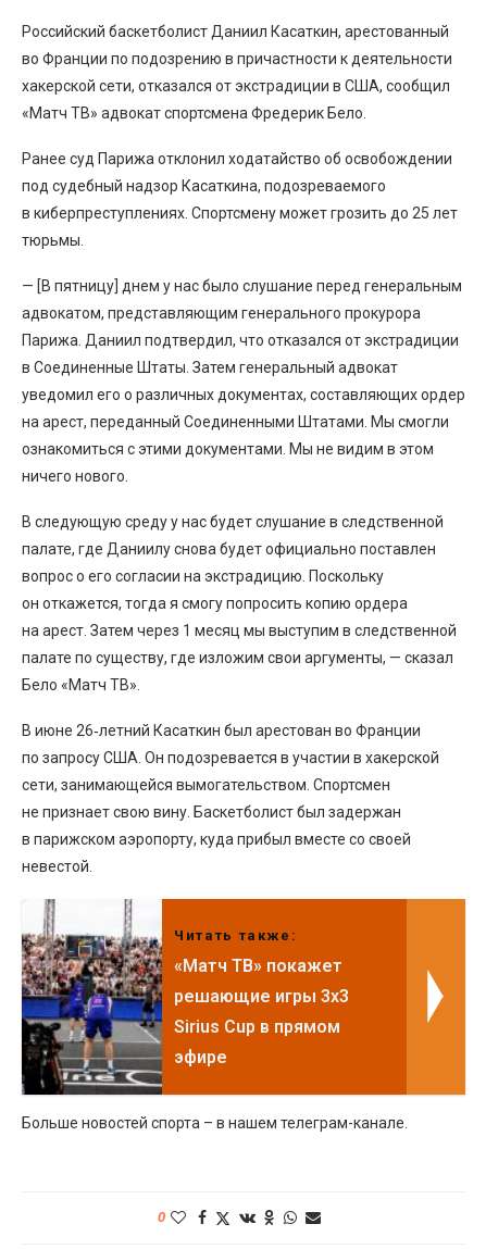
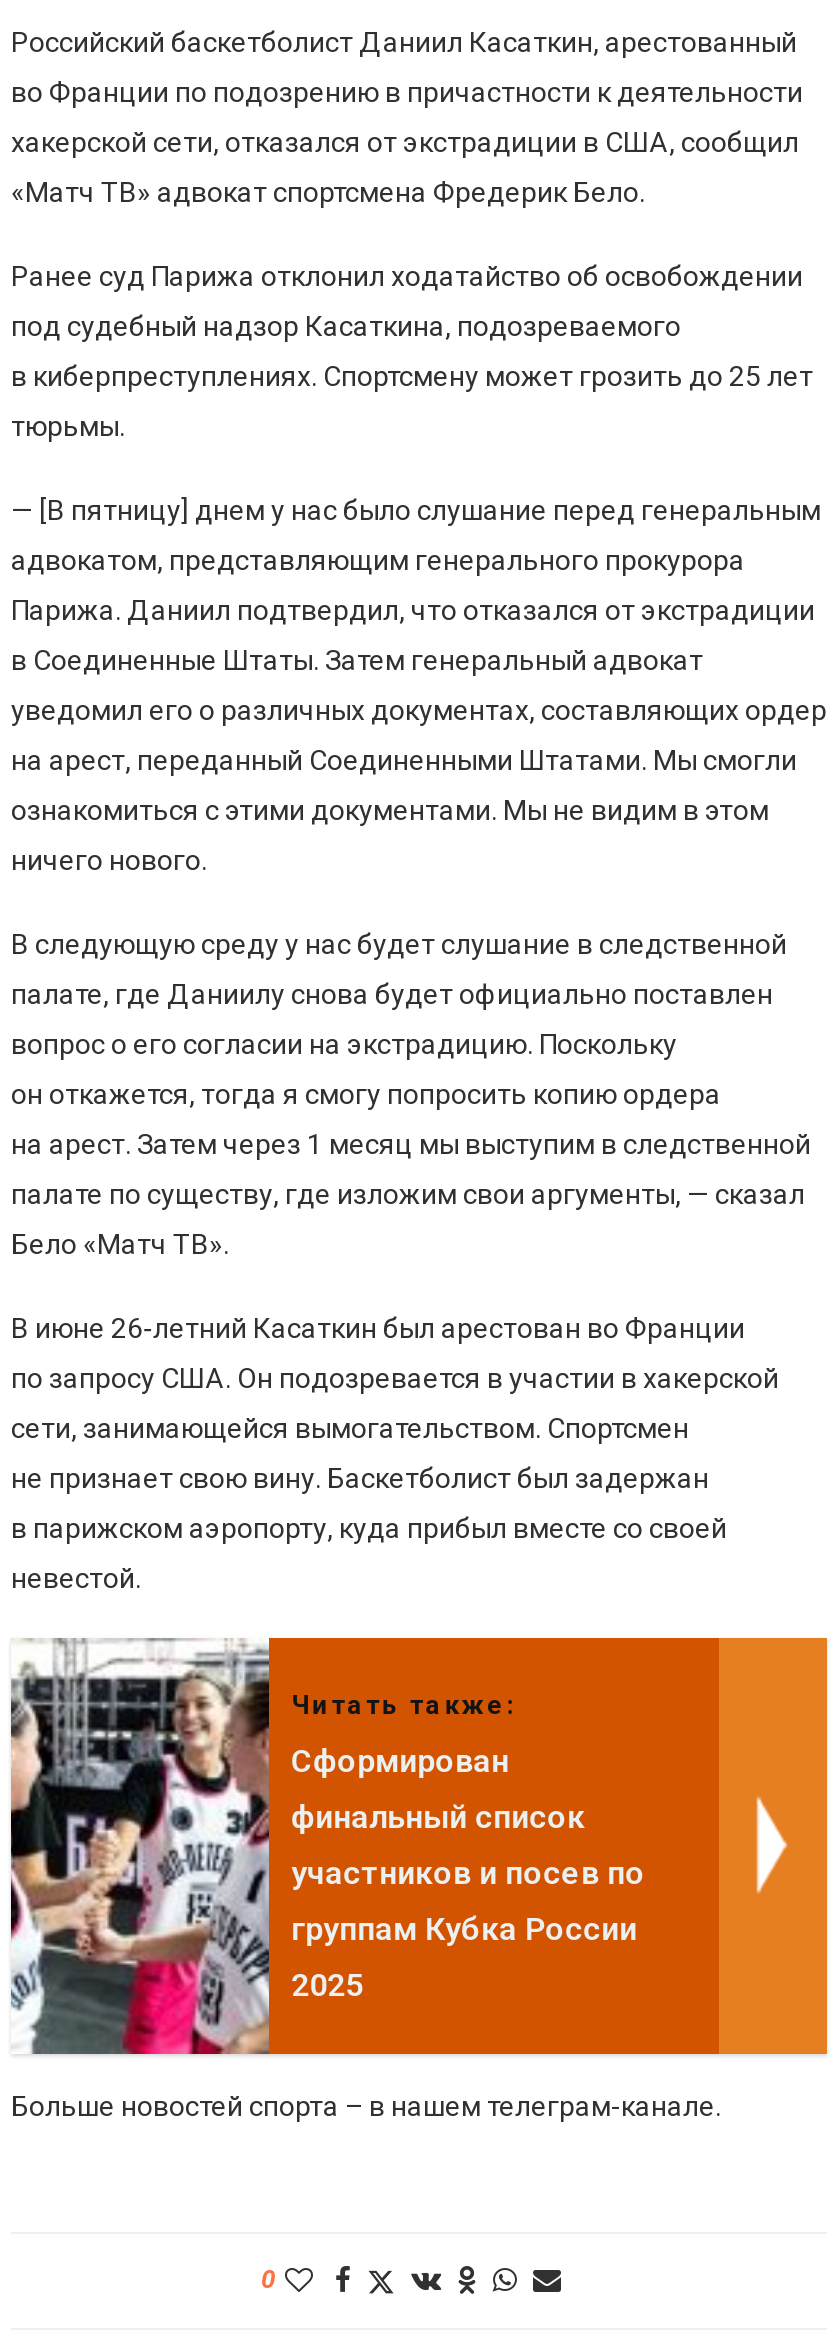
[21,899,349,1096] [image] | «Матч ТВ» покажет | решающие игры 3x3 | Sirius Cup в прямом | эфире -> [9,1638,645,2056] [image] | Сформирован | финальный список | участников и посев по | группам Кубка России | 2025

